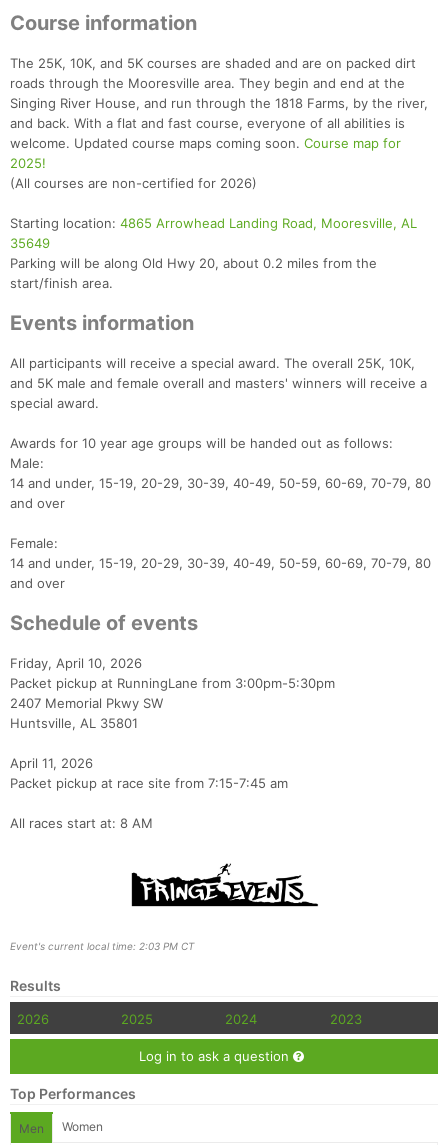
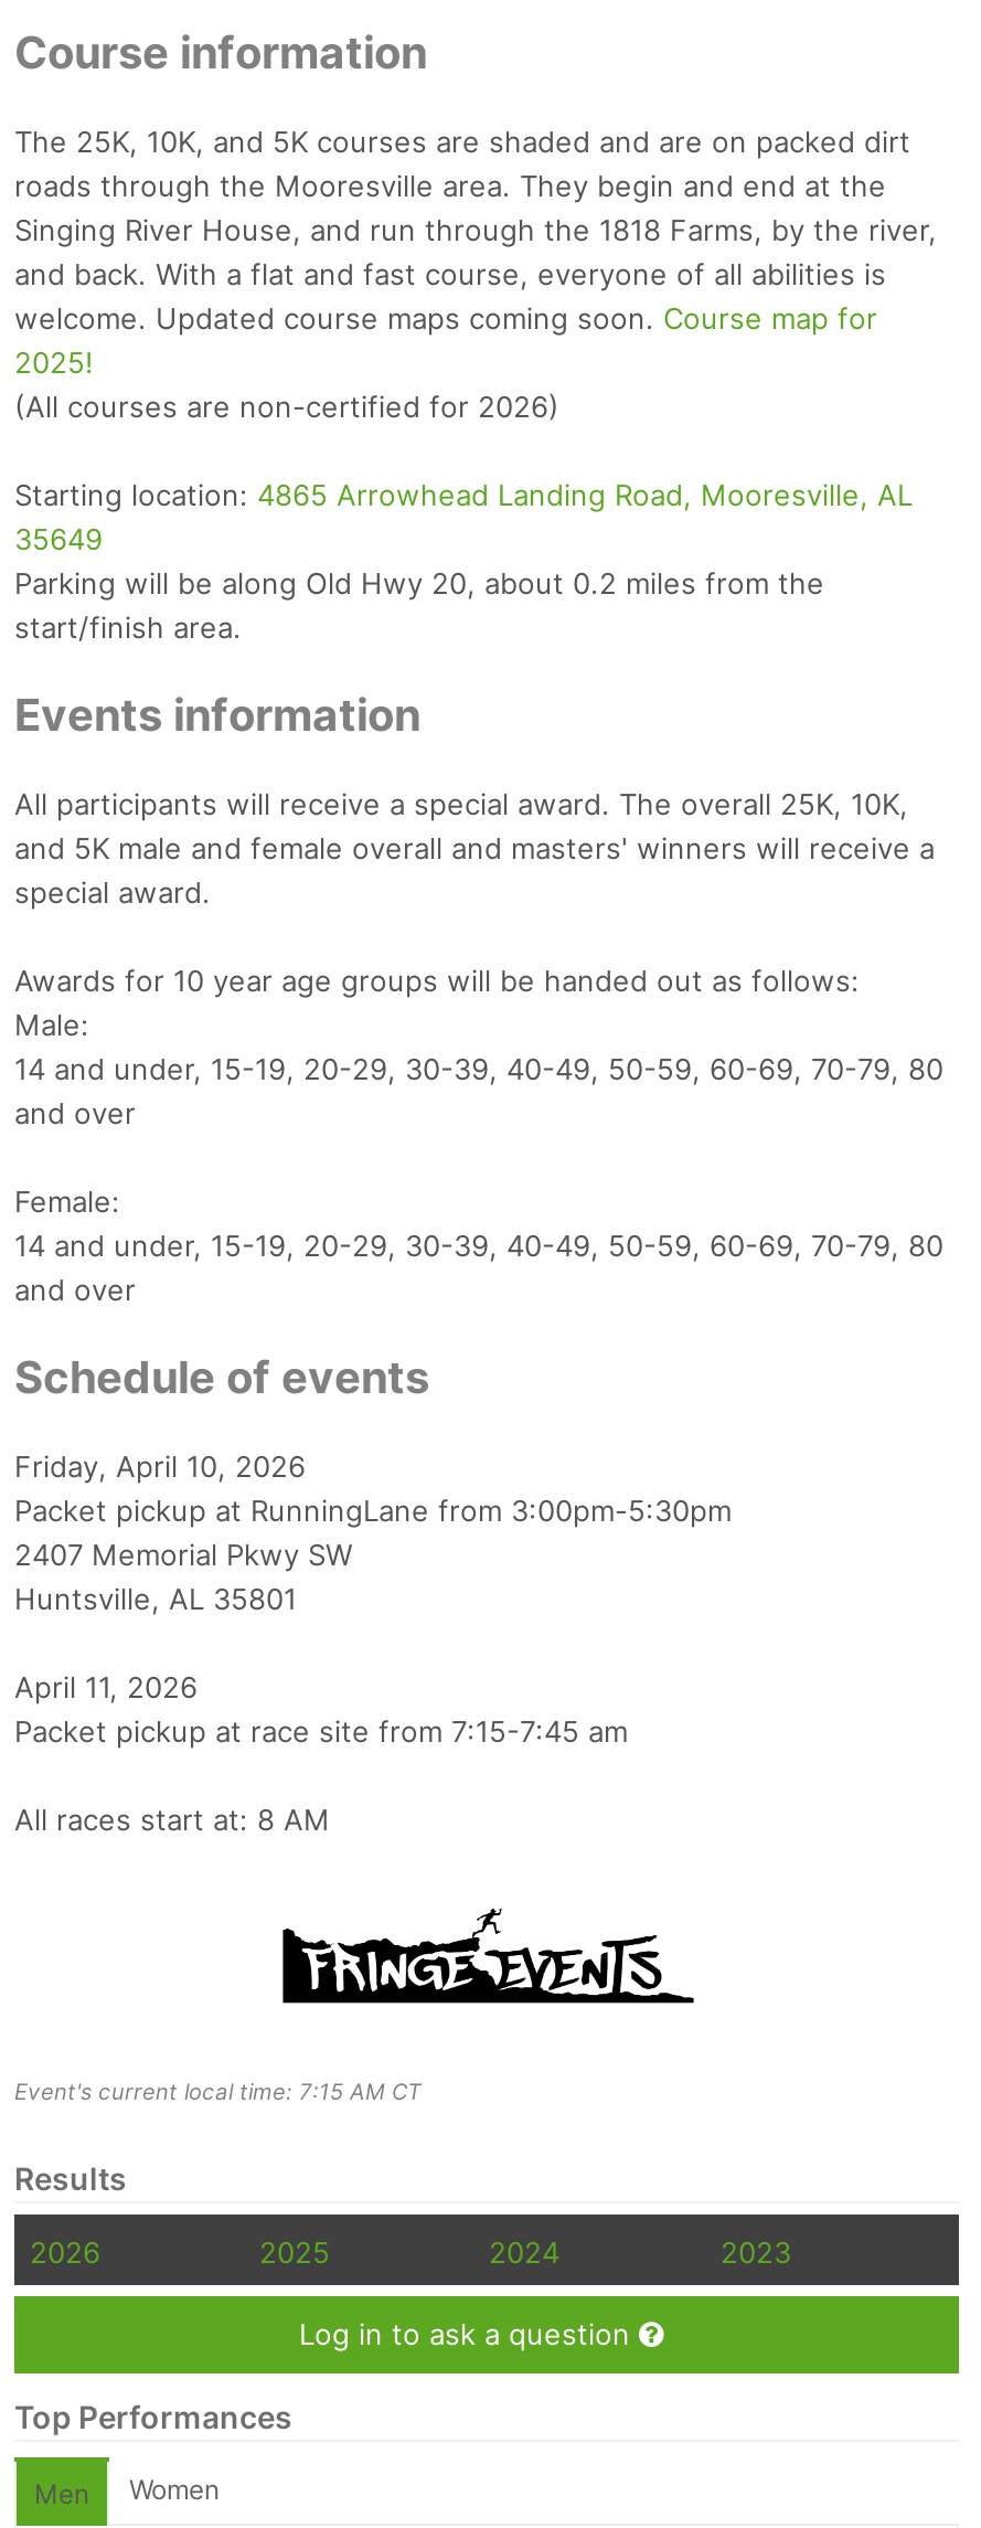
[10,940,194,952] Event's current local time: 2:03 PM CT -> [14,2077,420,2104] Event's current local time: 7:15 AM CT

